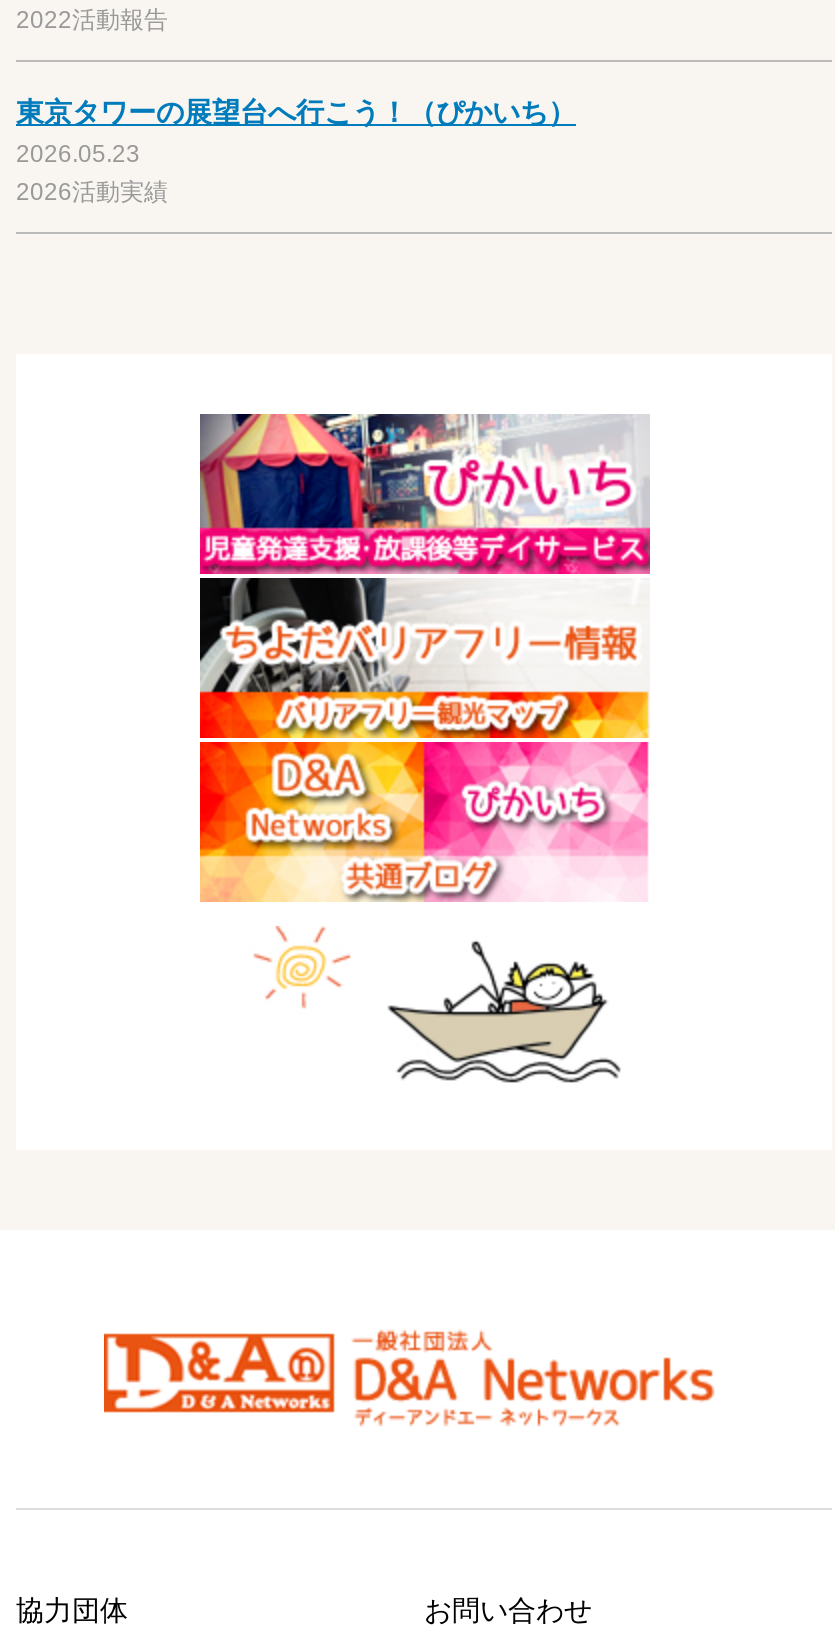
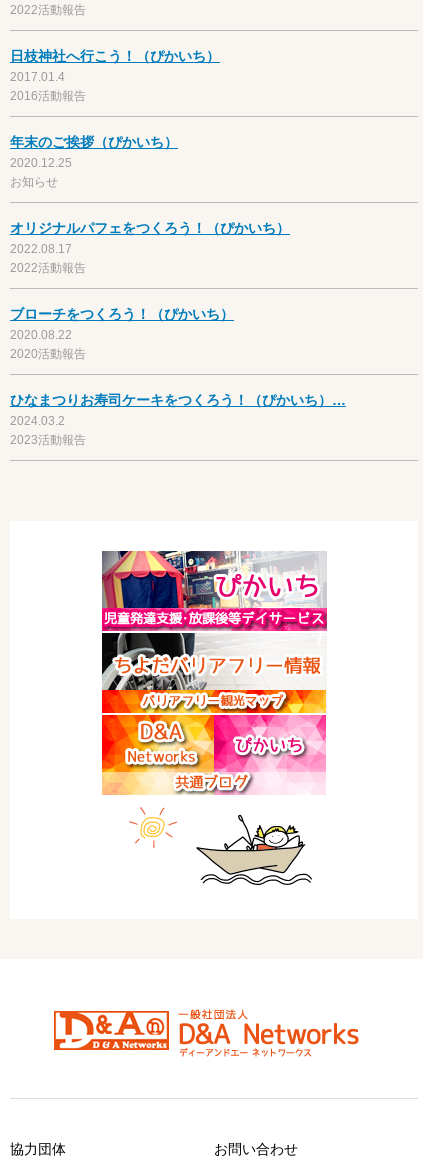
[16,95,576,205] 東京タワーの展望台へ行こう！（ぴかいち） | 2026.05.23 | 2026活動実績 -> [10,47,346,446] 日枝神社へ行こう！（ぴかいち） | 2017.01.4 | 2016活動報告 | 年末のご挨拶（ぴかいち） | 2020.12.25 | お知らせ | オリジナルパフェをつくろう！（ぴかいち） | 2022.08.17 | 2022活動報告 | ブローチをつくろう！（ぴかいち） | 2020.08.22 | 2020活動報告 | ひなまつりお寿司ケーキをつくろう！（ぴかいち）… | 2024.03.2 | 2023活動報告

